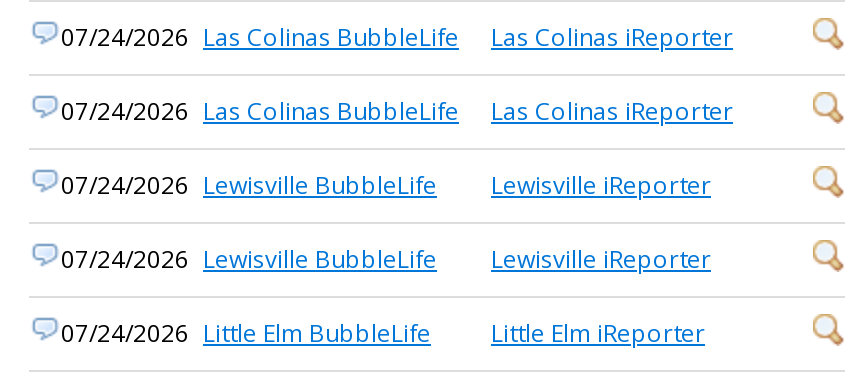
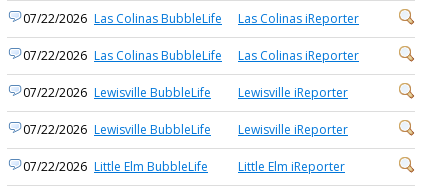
[61,20,459,54] 07/24/2026 Las Colinas BubbleLife -> [23,10,222,27] 07/22/2026 Las Colinas BubbleLife
[61,94,459,128] 07/24/2026 Las Colinas BubbleLife -> [23,47,222,64] 07/22/2026 Las Colinas BubbleLife
[61,168,437,202] 07/24/2026 Lewisville BubbleLife -> [23,84,211,101] 07/22/2026 Lewisville BubbleLife
[61,242,437,276] 07/24/2026 Lewisville BubbleLife -> [23,121,211,138] 07/22/2026 Lewisville BubbleLife
[61,316,431,350] 07/24/2026 Little Elm BubbleLife -> [23,158,208,175] 07/22/2026 Little Elm BubbleLife

